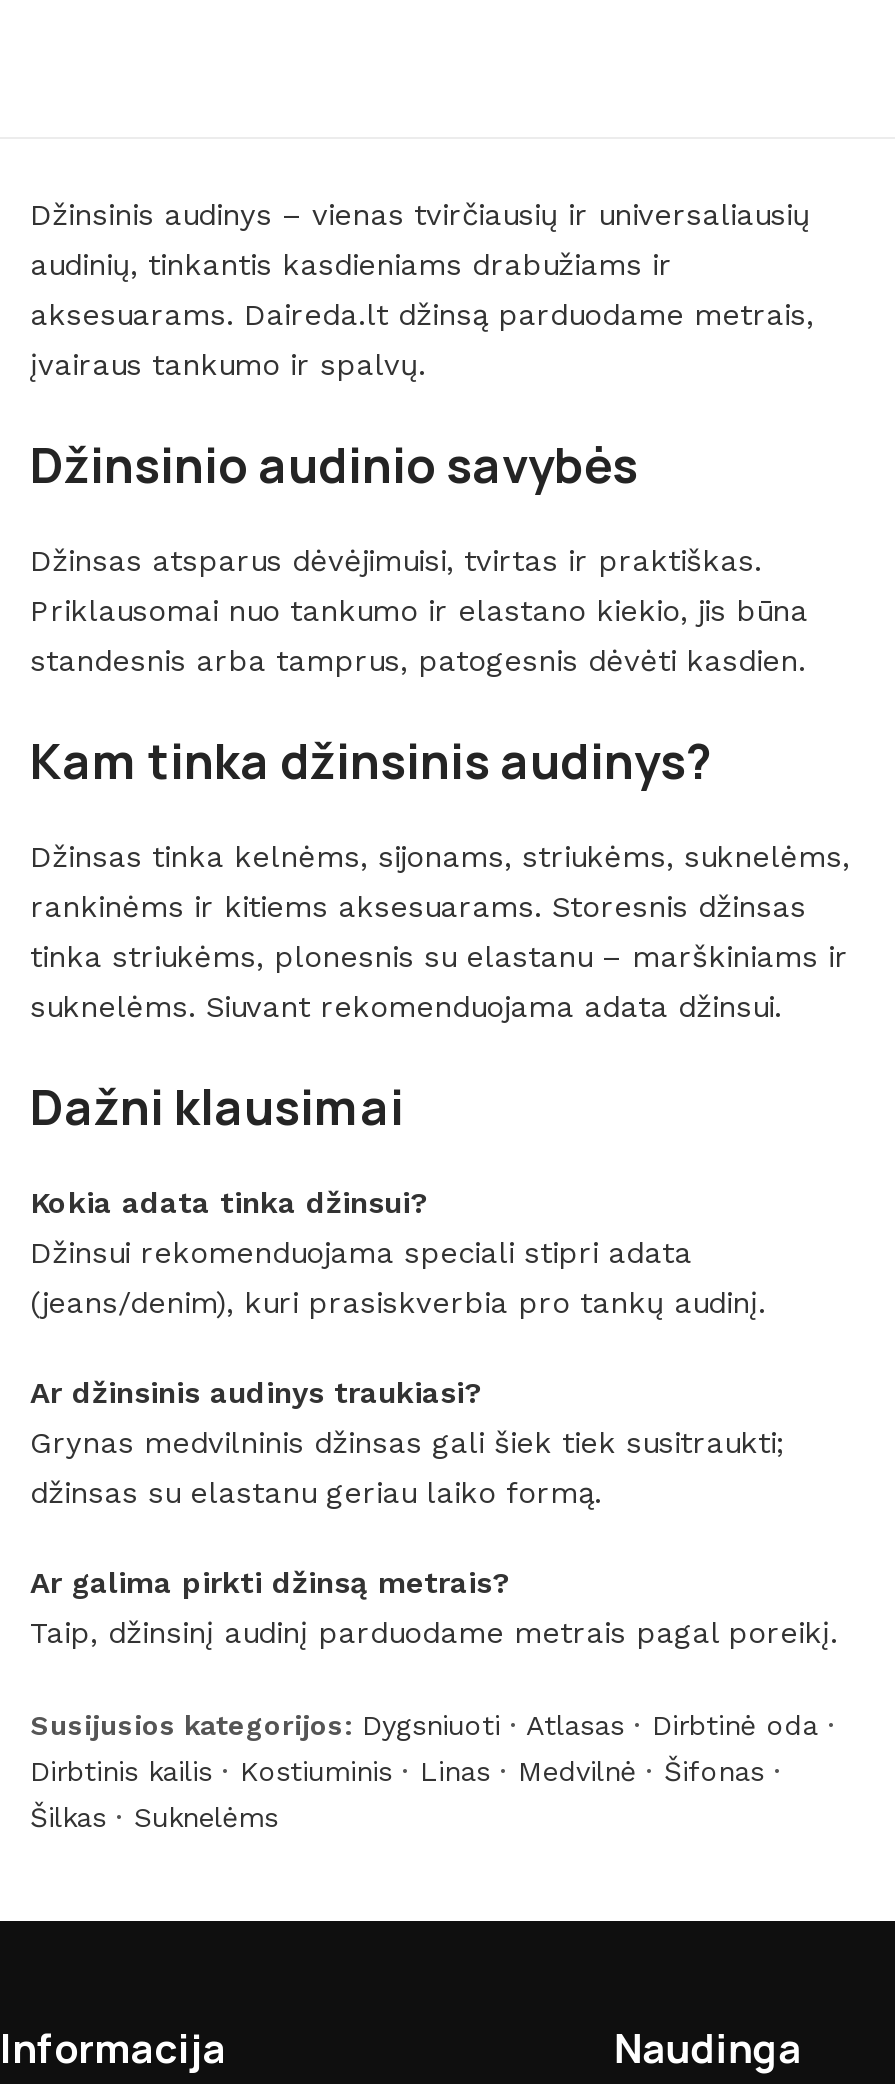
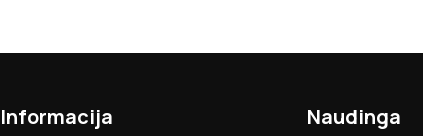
[30,196,850,1832] Džinsinis audinys – vienas tvirčiausių ir universaliausių | audinių, tinkantis kasdieniams drabužiams ir | aksesuarams. Daireda.lt džinsą parduodame metrais, | įvairaus tankumo ir spalvų. | Džinsinio audinio savybės | Džinsas atsparus dėvėjimuisi, tvirtas ir praktiškas. | Priklausomai nuo tankumo ir elastano kiekio, jis būna | standesnis arba tamprus, patogesnis dėvėti kasdien. | Kam tinka džinsinis audinys? | Džinsas tinka kelnėms, sijonams, striukėms, suknelėms, | rankinėms ir kitiems aksesuarams. Storesnis džinsas | tinka striukėms, plonesnis su elastanu – marškiniams ir | suknelėms. Siuvant rekomenduojama adata džinsui. | Dažni klausimai | Kokia adata tinka džinsui? | Džinsui rekomenduojama speciali stipri adata | (jeans/denim), kuri prasiskverbia pro tankų audinį. | Ar džinsinis audinys traukiasi? | Grynas medvilninis džinsas gali šiek tiek susitraukti; | džinsas su elastanu geriau laiko formą. | Ar galima pirkti džinsą metrais? | Taip, džinsinį audinį parduodame metrais pagal poreikį. | Susijusios kategorijos: Dygsniuoti · Atlasas · Dirbtinė oda · | Dirbtinis kailis · Kostiuminis · Linas · Medvilnė · Šifonas · | Šilkas · Suknelėms -> none

